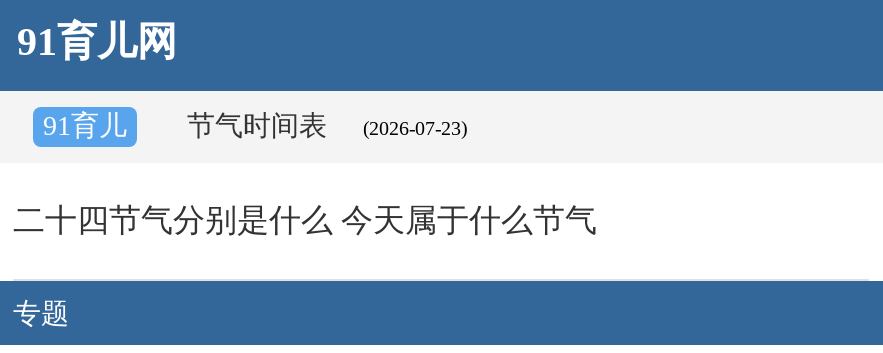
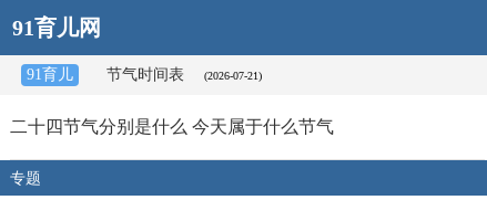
[43,111,467,141] 91育儿 节气时间表 (2026-07-23) -> [27,66,262,83] 91育儿 节气时间表 (2026-07-21)

